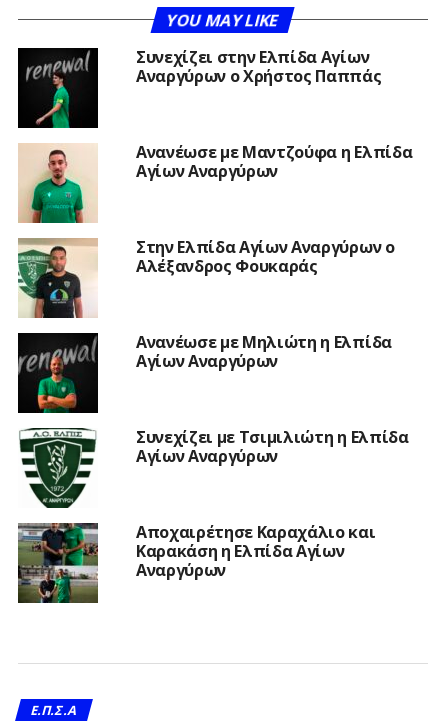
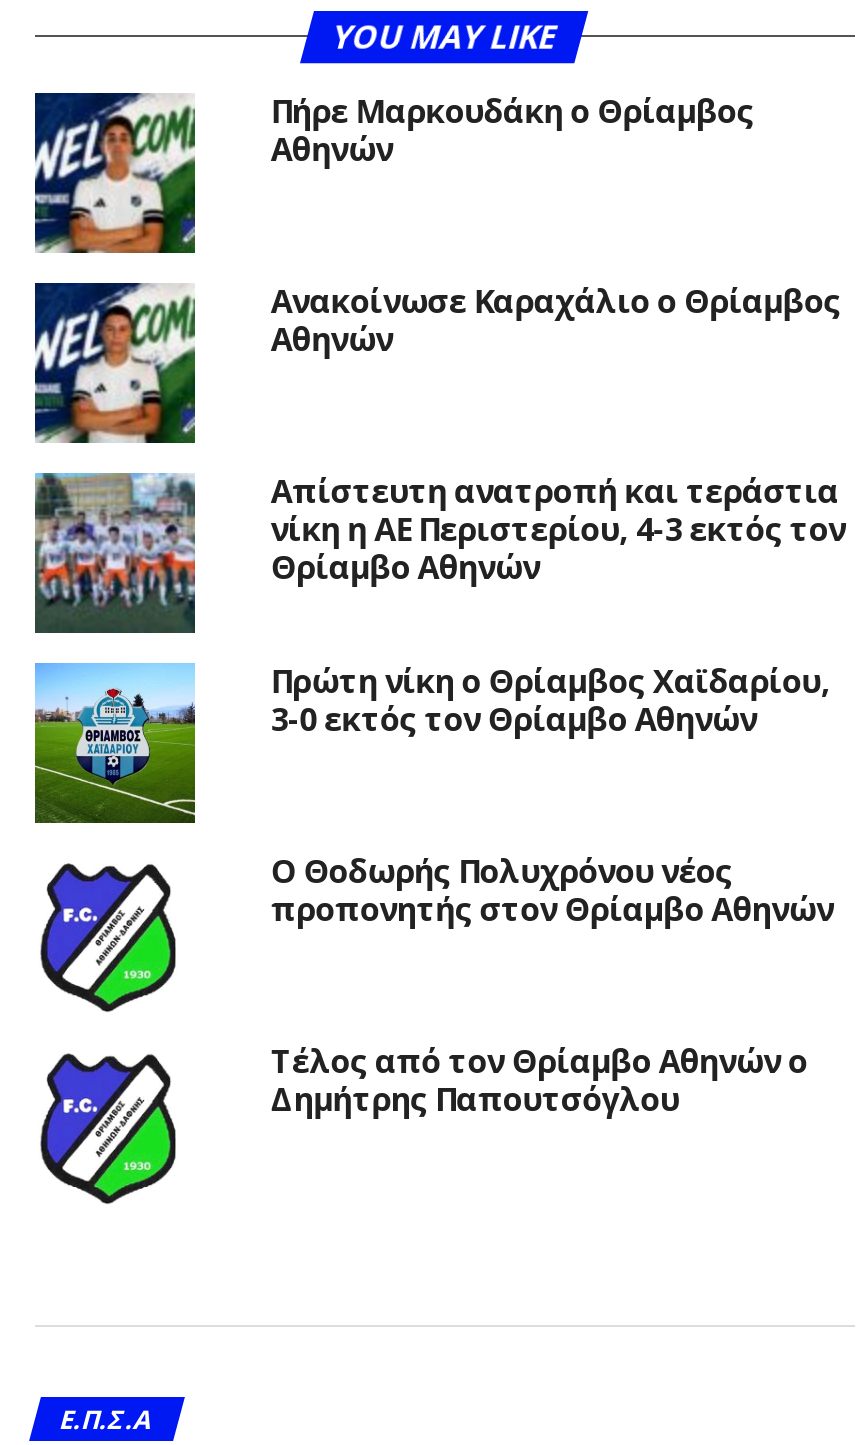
[17,46,381,129] [image] | Συνεχίζει στην Ελπίδα Αγίων | Αναργύρων ο Χρήστος Παππάς -> [33,90,754,254] [image] | Πήρε Μαρκουδάκη ο Θρίαμβος | Αθηνών
[18,141,412,224] [image] | Ανανέωσε με Μαντζούφα η Ελπίδα | Αγίων Αναργύρων -> [33,280,841,444] [image] | Ανακοίνωσε Καραχάλιο ο Θρίαμβος | Αθηνών
[18,236,395,319] [image] | Στην Ελπίδα Αγίων Αναργύρων ο | Αλέξανδρος Φουκαράς -> [33,470,846,634] [image] | Απίστευτη ανατροπή και τεράστια | νίκη η ΑΕ Περιστερίου, 4-3 εκτός τον | Θρίαμβο Αθηνών
[17,331,392,414] [image] | Ανανέωσε με Μηλιώτη η Ελπίδα | Αγίων Αναργύρων -> [33,660,830,824] [image] | Πρώτη νίκη ο Θρίαμβος Χαϊδαρίου, | 3-0 εκτός τον Θρίαμβο Αθηνών
[18,426,409,509] [image] | Συνεχίζει με Τσιμιλιώτη η Ελπίδα | Αγίων Αναργύρων -> [37,850,834,1014] [image] | Ο Θοδωρής Πολυχρόνου νέος | προπονητής στον Θρίαμβο Αθηνών
[17,521,375,604] [image] | Αποχαιρέτησε Καραχάλιο και | Καρακάση η Ελπίδα Αγίων | Αναργύρων -> [35,1040,808,1204] [image] | Τέλος από τον Θρίαμβο Αθηνών ο | Δημήτρης Παπουτσόγλου

